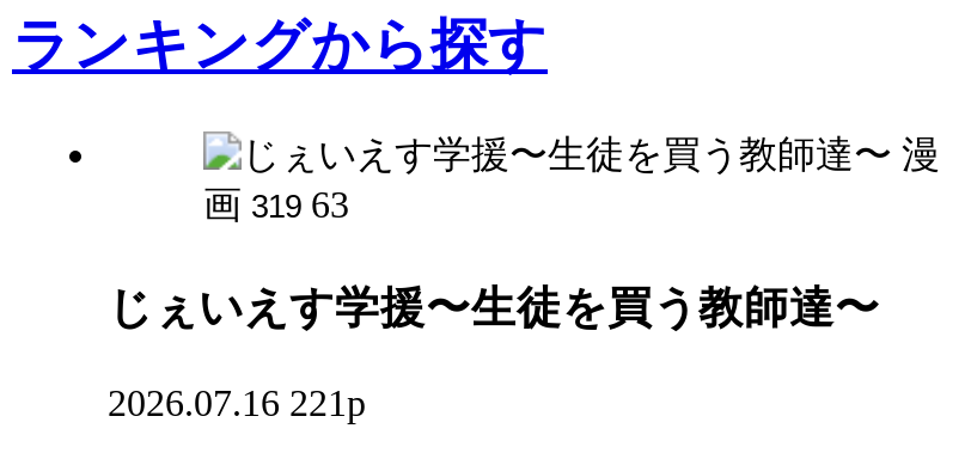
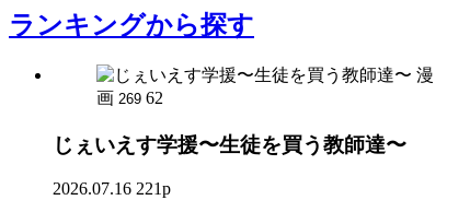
[203,184,349,225] 画 319 63 -> [96,89,163,107] 画 269 62

